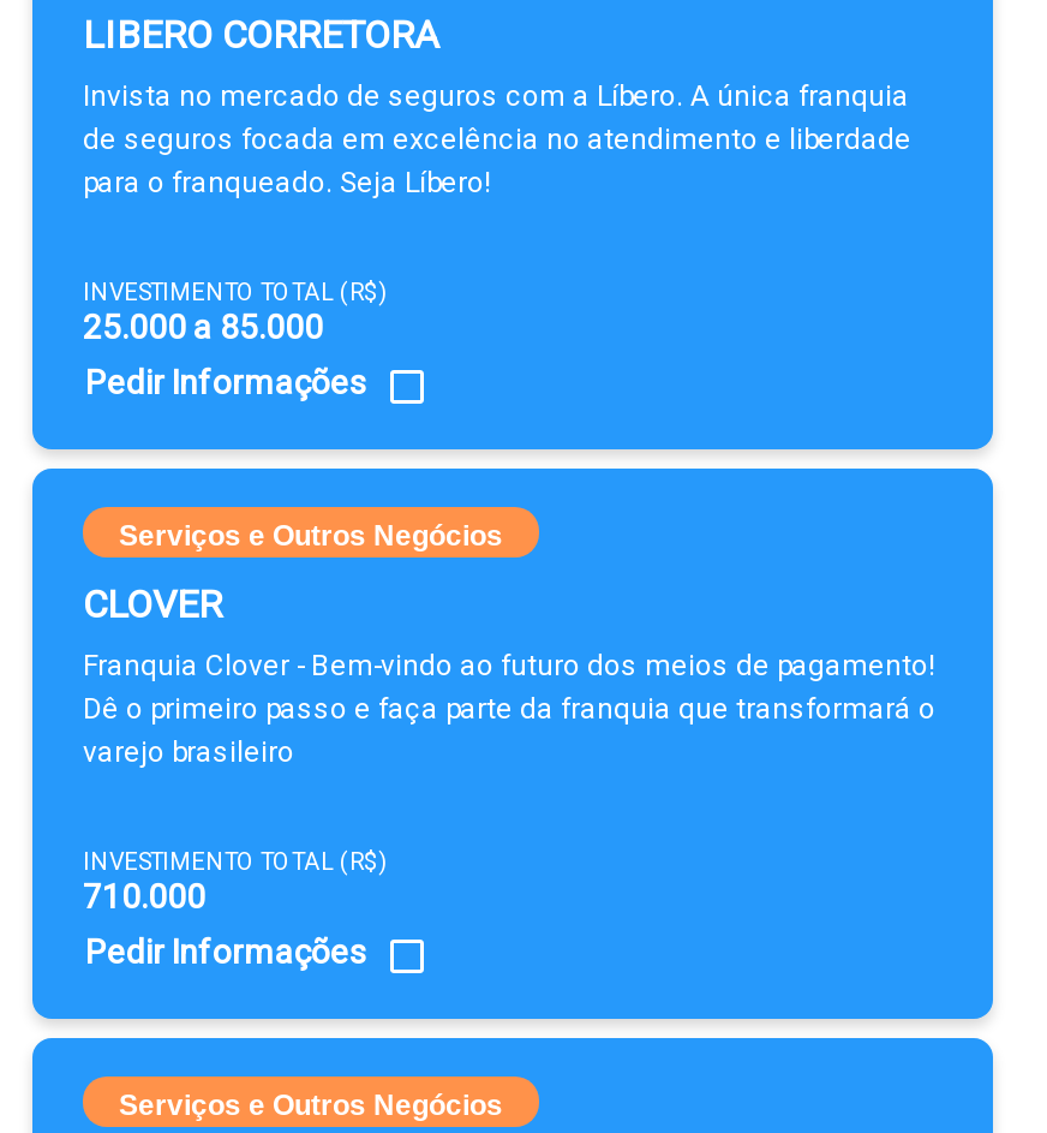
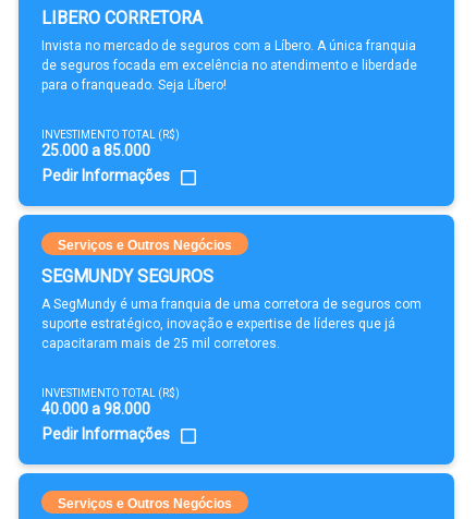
[83,580,222,626] CLOVER -> [41,265,213,286] SEGMUNDY SEGUROS
[83,648,935,768] Franquia Clover - Bem-vindo ao futuro dos meios de pagamento! | Dê o primeiro passo e faça parte da franquia que transformará o | varejo brasileiro -> [41,296,422,351] A SegMundy é uma franquia de uma corretora de seguros com | suporte estratégico, inovação e expertise de líderes que já | capacitaram mais de 25 mil corretores.
[83,876,205,914] 710.000 -> [41,400,150,417] 40.000 a 98.000

